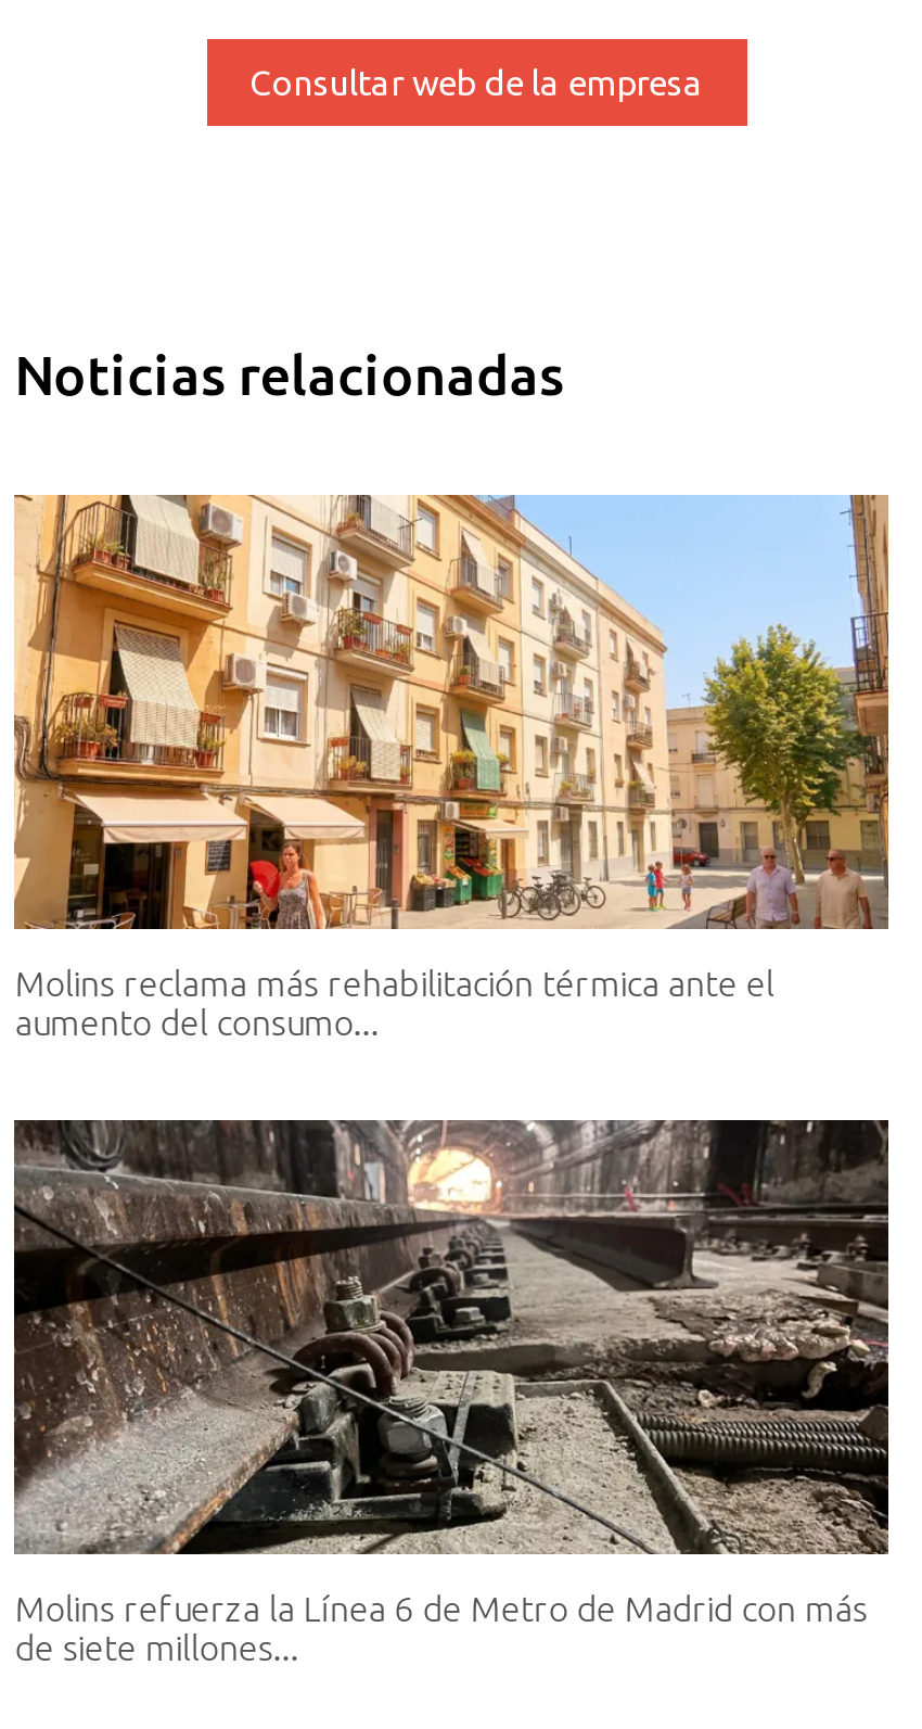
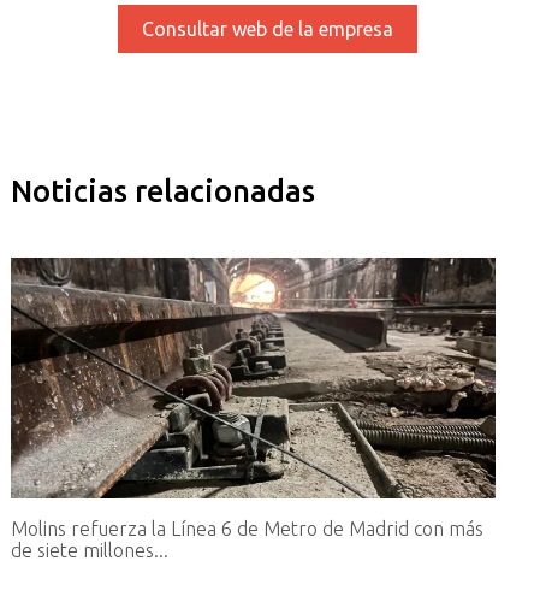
[12,493,891,1043] [image] | Molins reclama más rehabilitación térmica ante el | aumento del consumo... -> none

